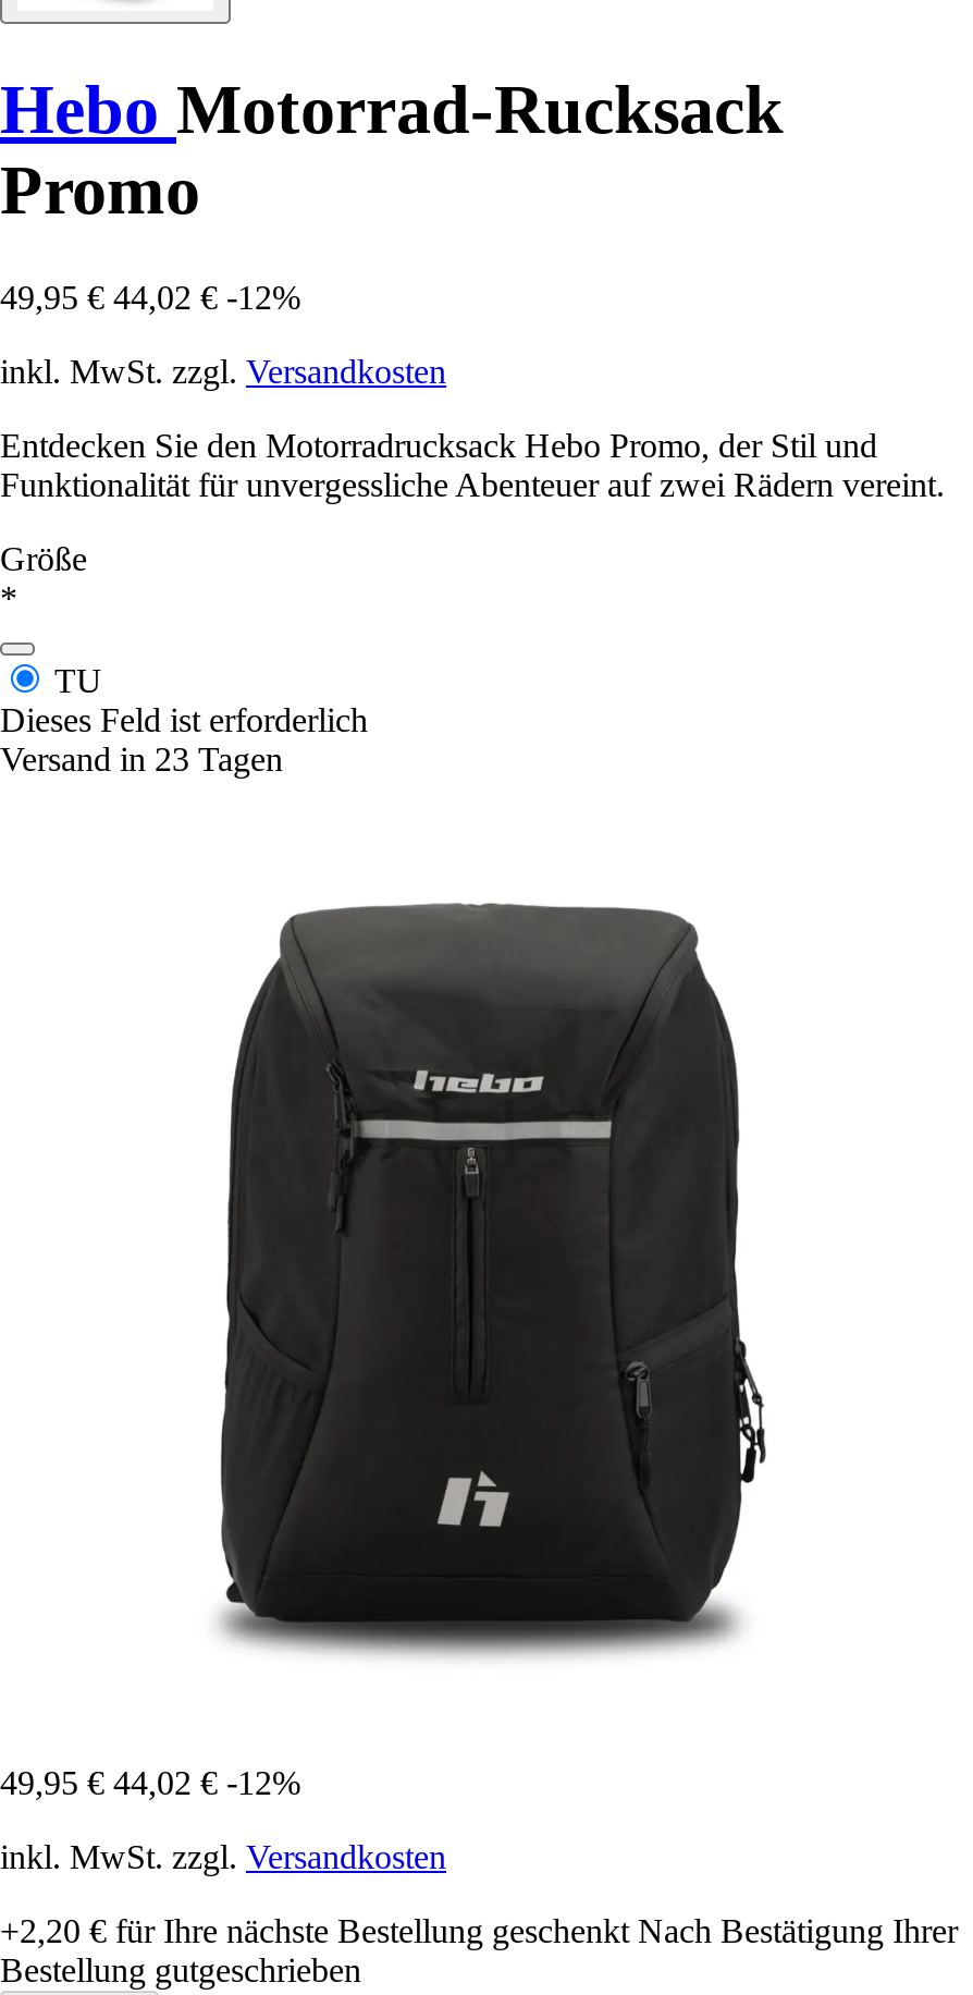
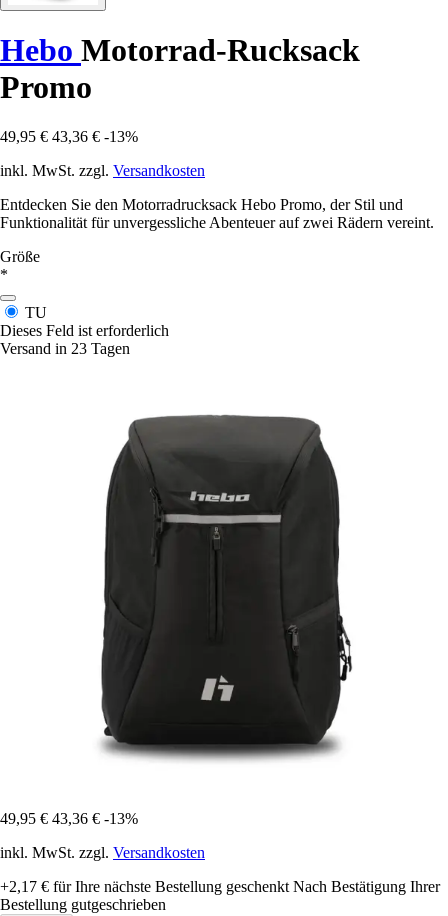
[0,278,300,315] 49,95 € 44,02 € -12% -> [0,128,138,145] 49,95 € 43,36 € -13%
[0,1763,300,1801] 49,95 € 44,02 € -12% -> [0,810,138,827] 49,95 € 43,36 € -13%
[0,1912,958,1949] +2,20 €für Ihre nächste Bestellung geschenkt Nach Bestätigung Ihrer -> [0,878,440,895] +2,17 €für Ihre nächste Bestellung geschenkt Nach Bestätigung Ihrer

